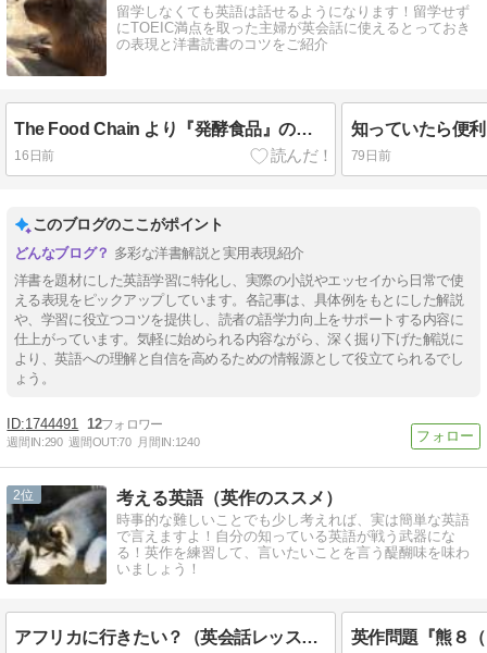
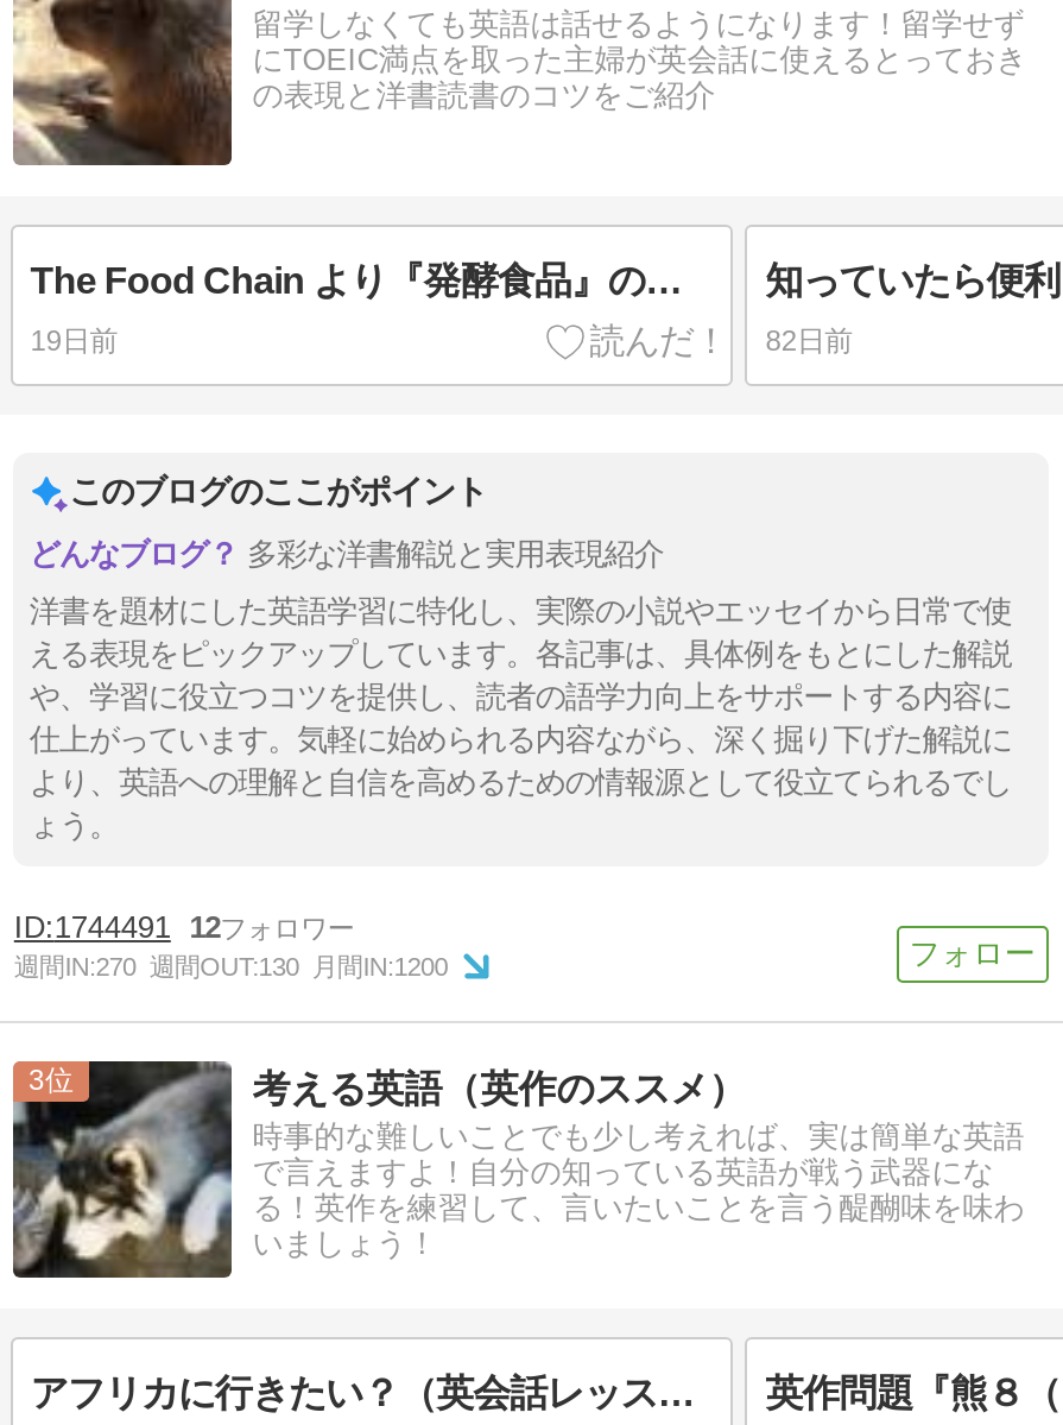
[14,148,54,163] 16日前 -> [30,323,117,357] 19日前
[351,148,391,163] 79日前 -> [765,323,852,357] 82日前
[7,436,199,449] 週間IN:290 週間OUT:70 月間IN:1240 -> [14,951,448,980] 週間IN:270 週間OUT:130 月間IN:1200
[14,487,21,502] 2 -> [29,1064,45,1097] 3

